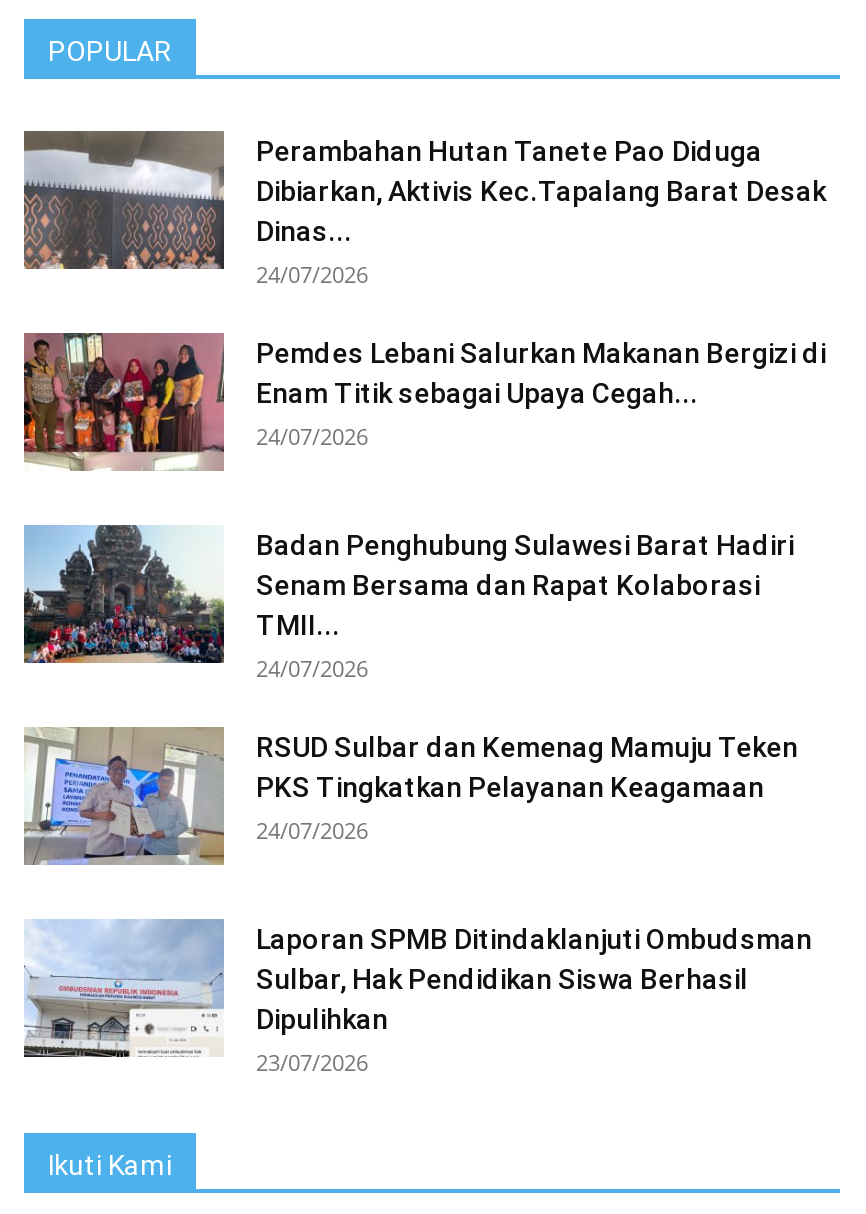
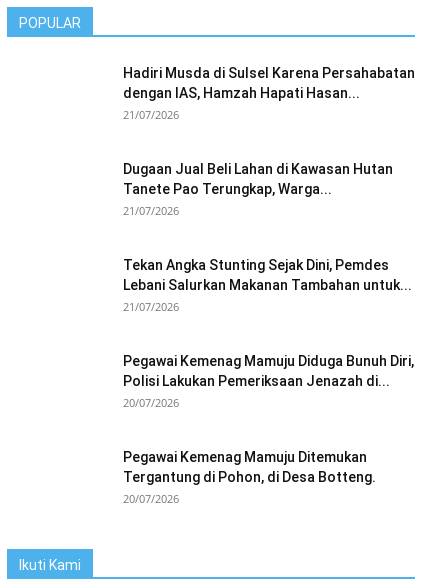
[22,129,226,271] [image] -> none
[256,135,826,289] Perambahan Hutan Tanete Pao Diduga | Dibiarkan, Aktivis Kec.Tapalang Barat Desak | Dinas... | 24/07/2026 -> [123,65,415,122] Hadiri Musda di Sulsel Karena Persahabatan | dengan IAS, Hamzah Hapati Hasan... | 21/07/2026
[22,331,226,473] [image] -> none
[256,337,826,451] Pemdes Lebani Salurkan Makanan Bergizi di | Enam Titik sebagai Upaya Cegah... | 24/07/2026 -> [123,161,393,218] Dugaan Jual Beli Lahan di Kawasan Hutan | Tanete Pao Terungkap, Warga... | 21/07/2026
[22,523,226,665] [image] -> none
[256,529,794,683] Badan Penghubung Sulawesi Barat Hadiri | Senam Bersama dan Rapat Kolaborasi | TMII... | 24/07/2026 -> [123,257,412,314] Tekan Angka Stunting Sejak Dini, Pemdes | Lebani Salurkan Makanan Tambahan untuk... | 21/07/2026
[22,725,226,867] [image] -> none
[256,731,798,845] RSUD Sulbar dan Kemenag Mamuju Teken | PKS Tingkatkan Pelayanan Keagamaan | 24/07/2026 -> [123,353,414,410] Pegawai Kemenag Mamuju Diduga Bunuh Diri, | Polisi Lakukan Pemeriksaan Jenazah di... | 20/07/2026
[22,917,226,1059] [image] -> none
[256,923,812,1077] Laporan SPMB Ditindaklanjuti Ombudsman | Sulbar, Hak Pendidikan Siswa Berhasil | Dipulihkan | 23/07/2026 -> [123,449,376,506] Pegawai Kemenag Mamuju Ditemukan | Tergantung di Pohon, di Desa Botteng. | 20/07/2026

